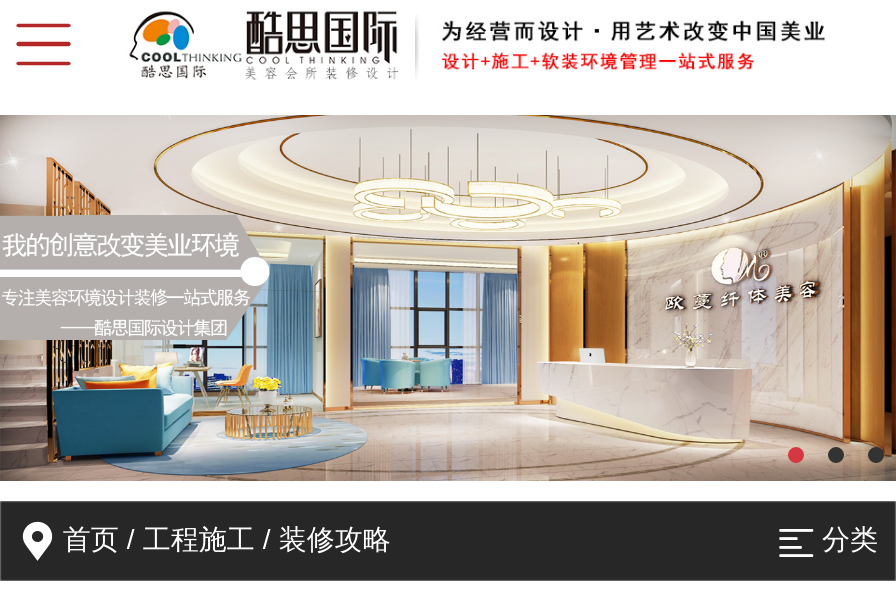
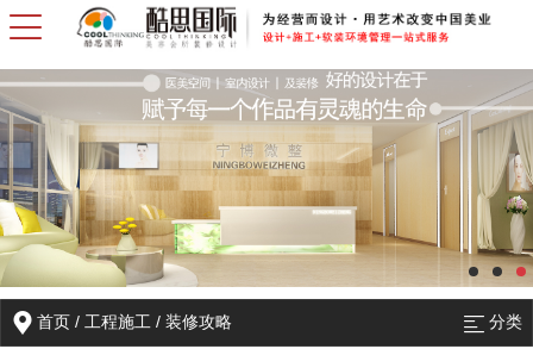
[6,115,890,481] [image] -> [4,69,529,287] [image]

